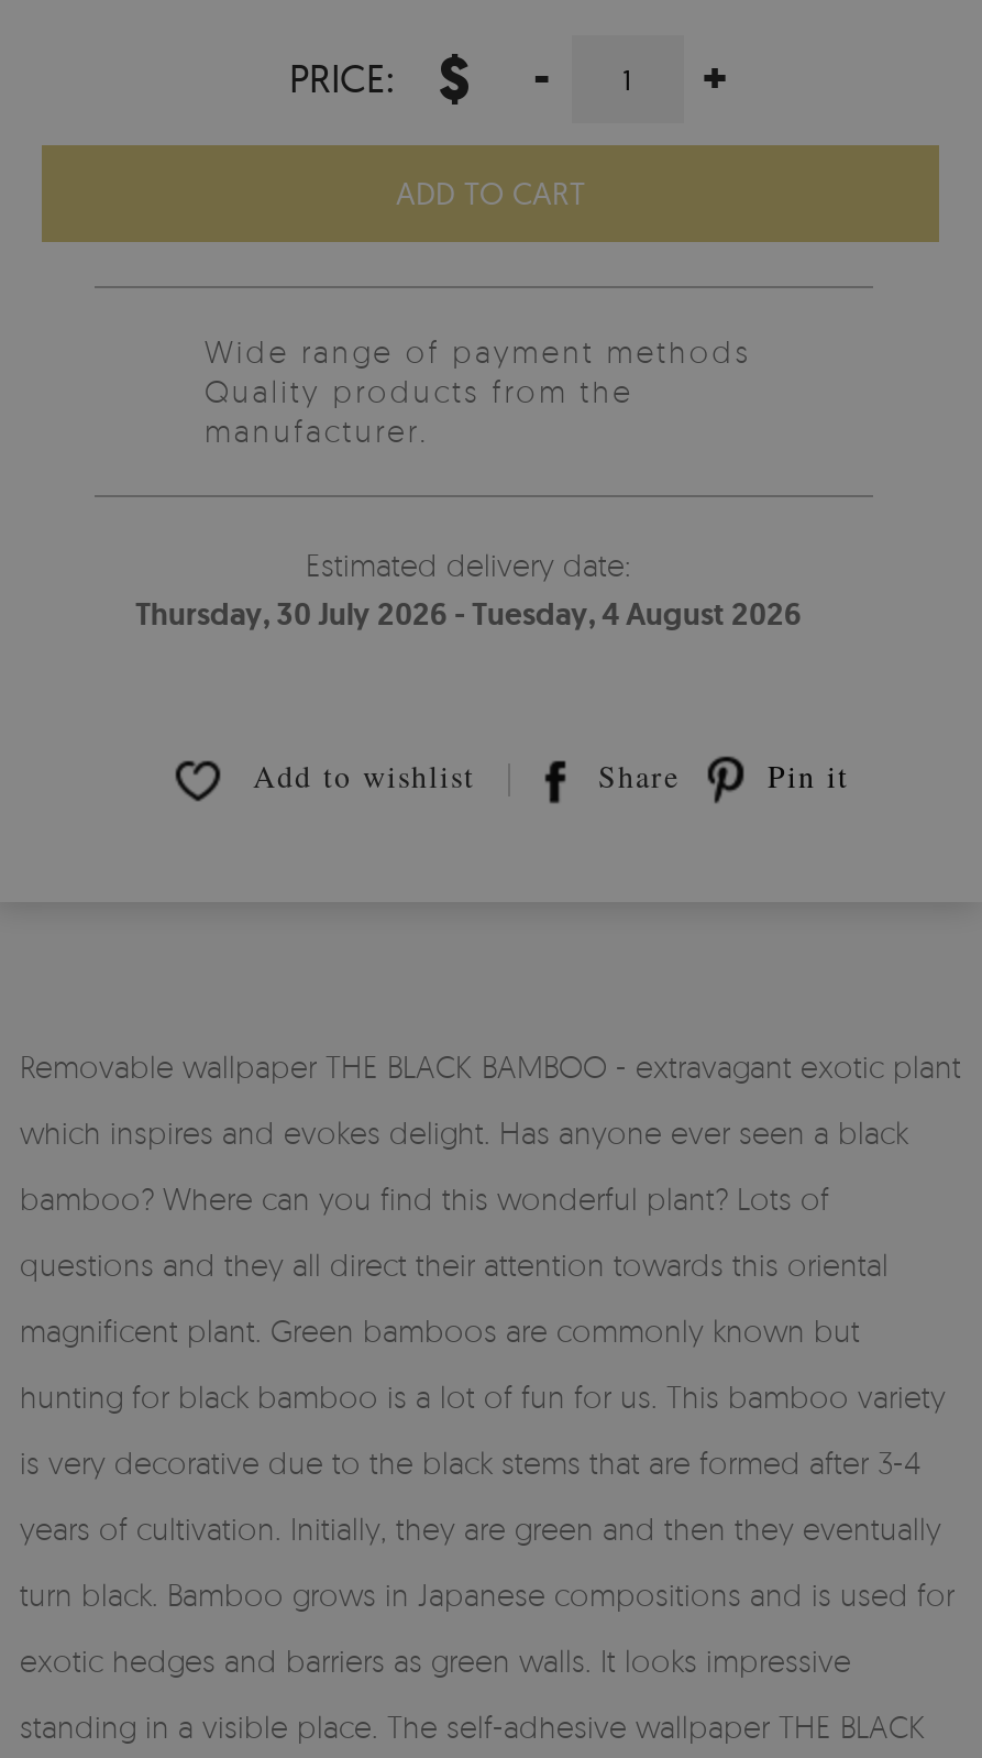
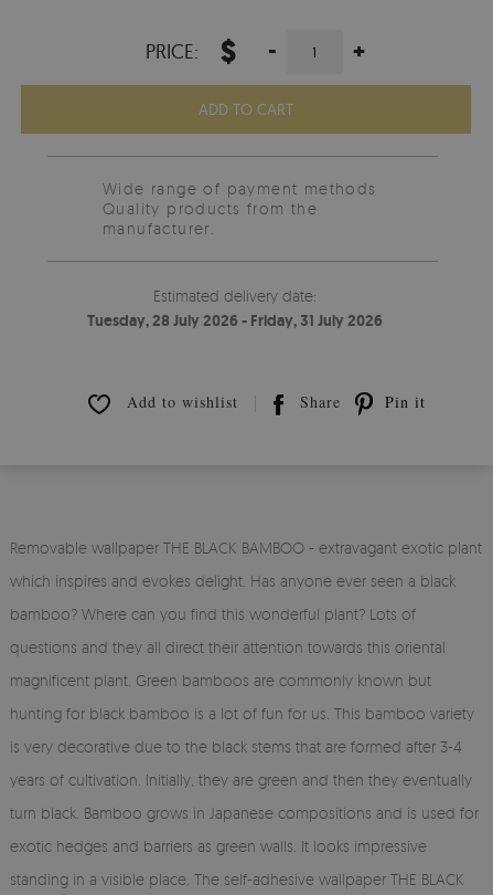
[135,593,802,633] Thursday, 30 July 2026 - Tuesday, 4 August 2026 -> [87,310,383,330] Tuesday, 28 July 2026 - Friday, 31 July 2026

